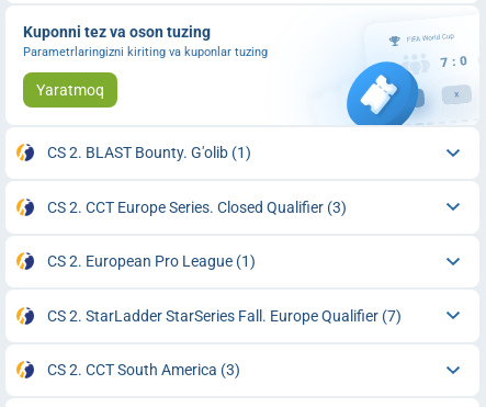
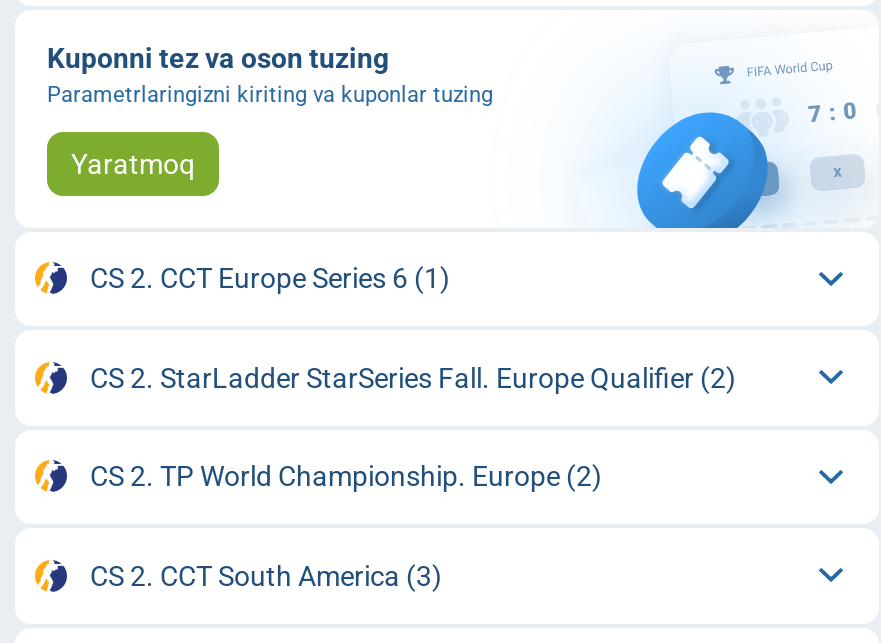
[47,144,401,325] CS 2. BLAST Bounty. G'olib (1) | CS 2. CCT Europe Series. Closed Qualifier (3) | CS 2. European Pro League (1) | CS 2. StarLadder StarSeries Fall. Europe Qualifier (7) -> [90,262,736,492] CS 2. CCT Europe Series 6 (1) | CS 2. StarLadder StarSeries Fall. Europe Qualifier (2) | CS 2. TP World Championship. Europe (2)

